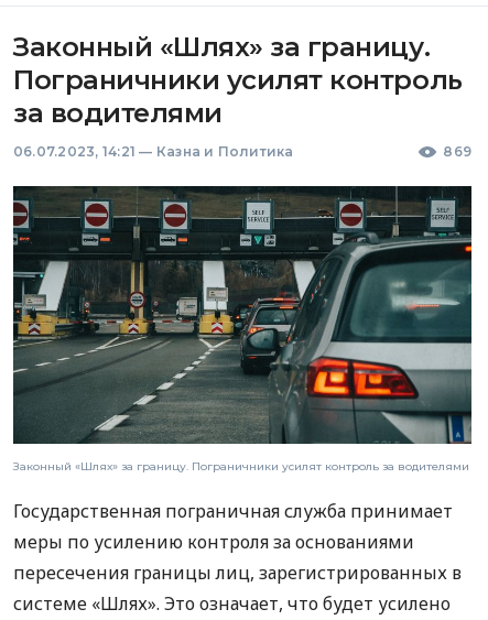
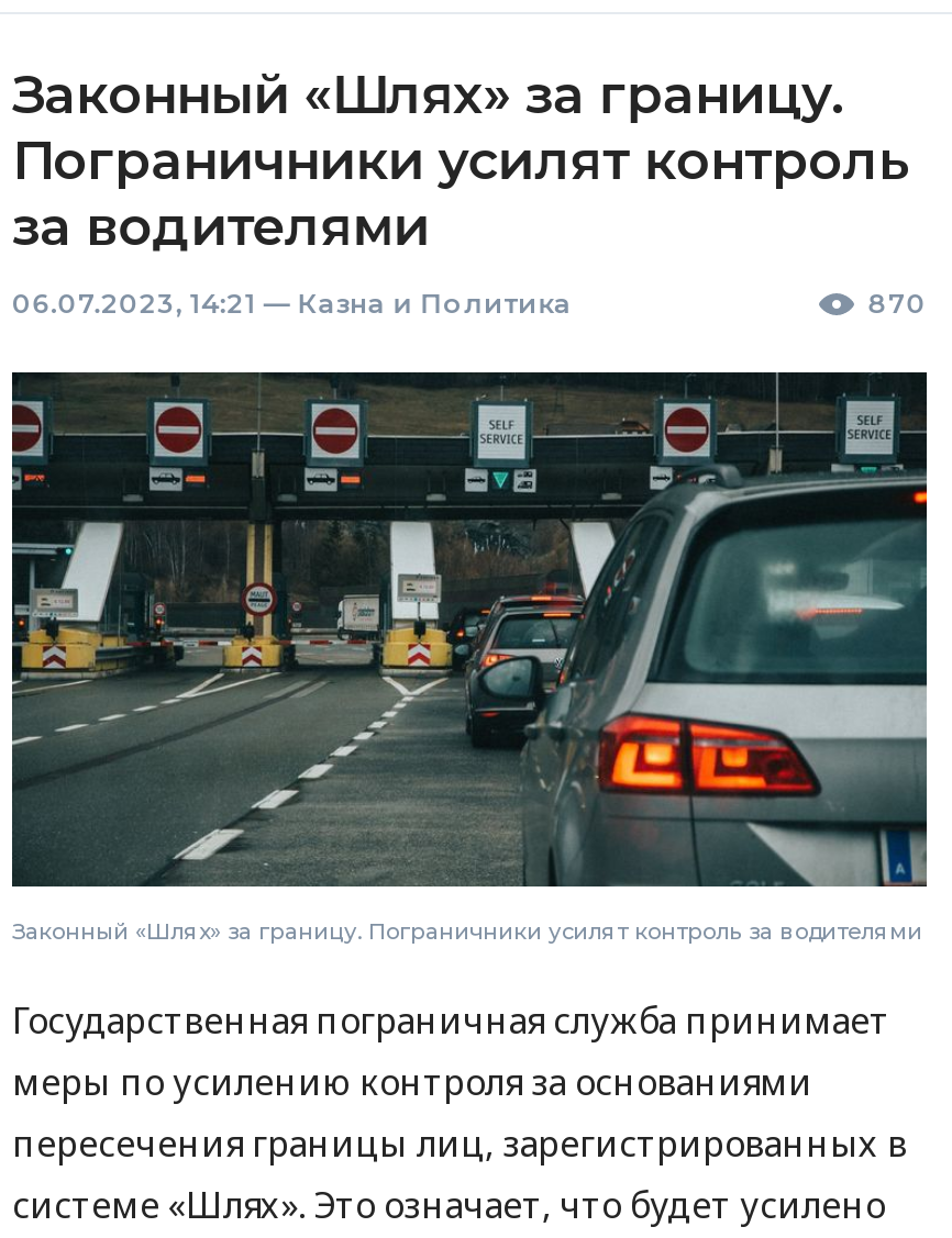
[443,143,471,160] 869 -> [868,287,927,320] 870

